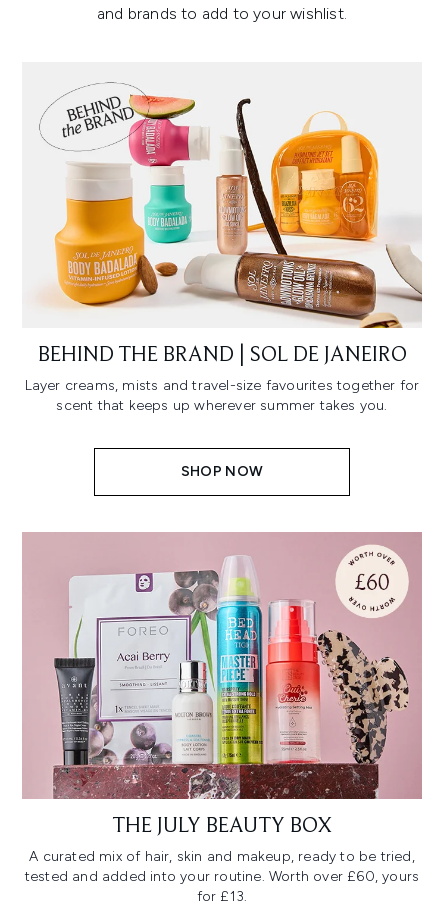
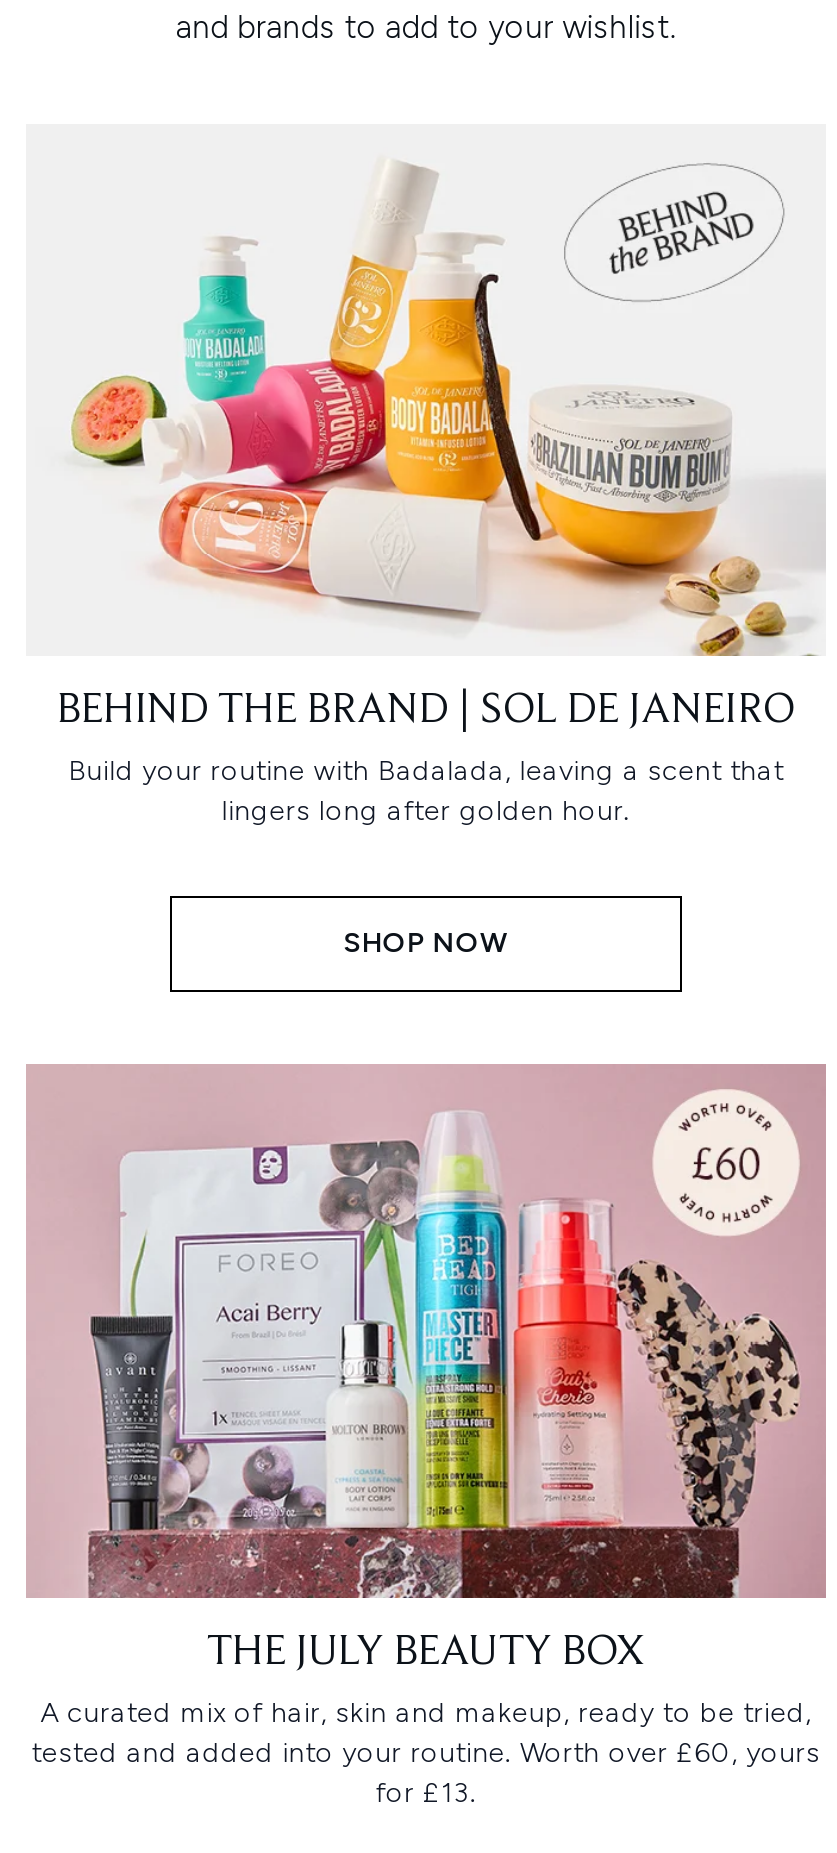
[39,82,423,329] [image] -> [70,162,826,658] [image]
[25,377,419,414] Layer creams, mists and travel-size favourites together for | scent that keeps up wherever summer takes you. -> [68,754,784,828] Build your routine with Badalada, leaving a scent that | lingers long after golden hour.

